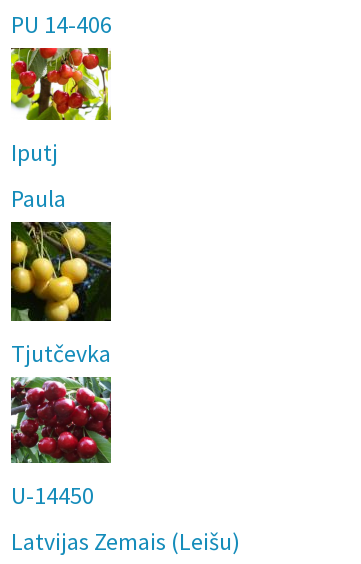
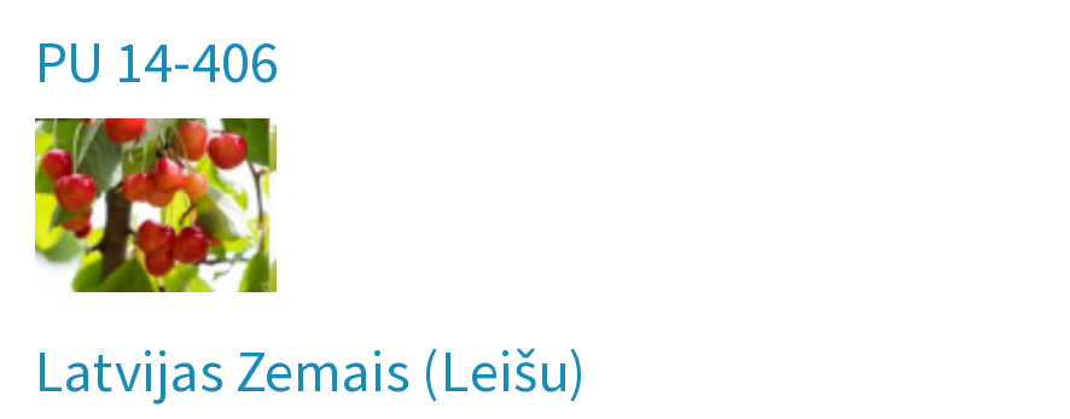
[11,136,66,213] Iputj | Paula -> none
[10,221,112,368] [image] | Tjutčevka -> none
[10,376,112,510] [image] | U-14450 -> none

